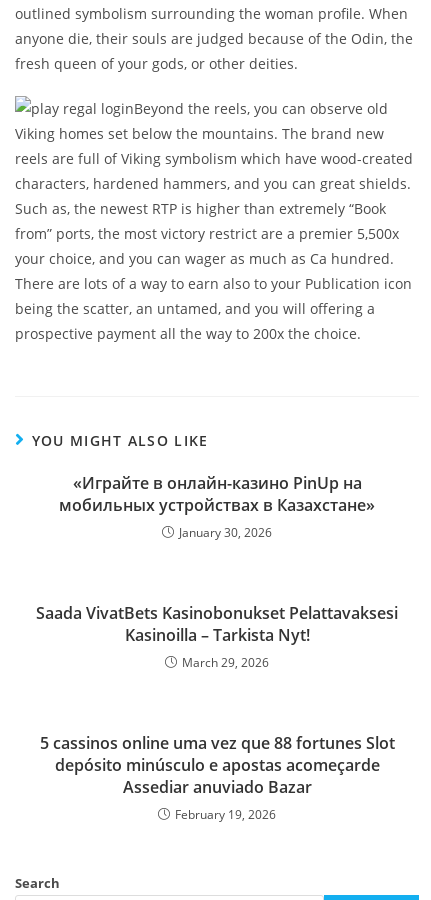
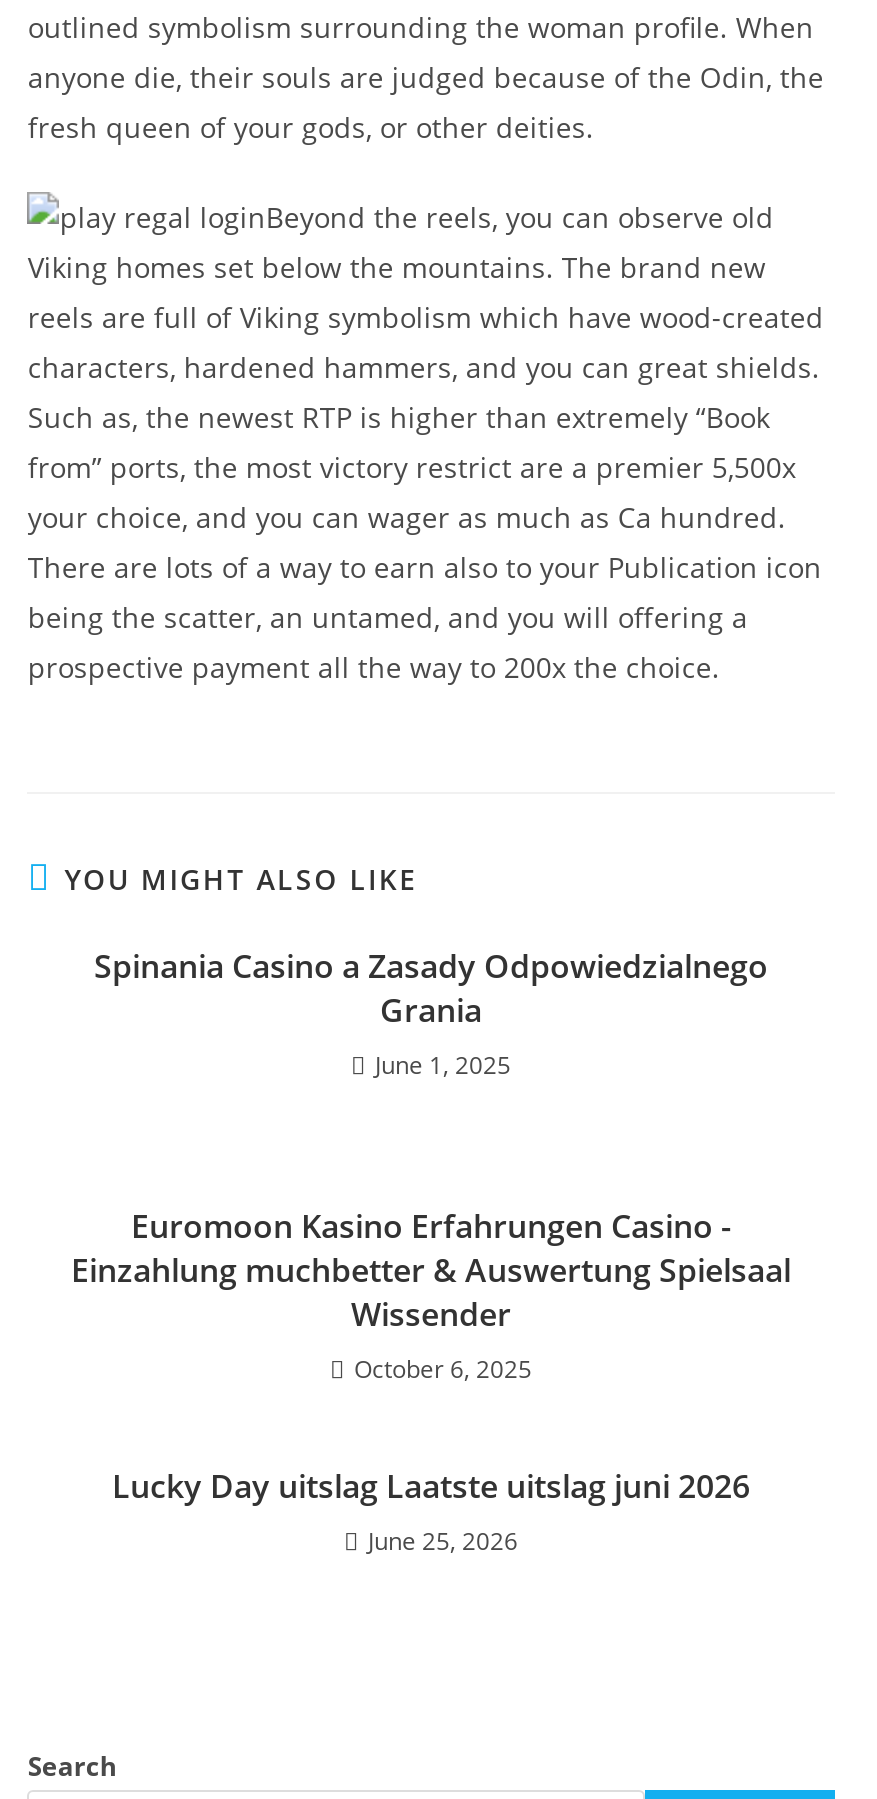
[59,472,375,541] «Играйте в онлайн-казино PinUp на | мобильных устройствах в Казахстане» | January 30, 2026 -> [94,945,768,1083] Spinania Casino a Zasady Odpowiedzialnego | Grania | June 1, 2025
[36,602,398,671] Saada VivatBets Kasinobonukset Pelattavaksesi | Kasinoilla – Tarkista Nyt! | March 29, 2026 -> [71,1205,791,1387] Euromoon Kasino Erfahrungen Casino - | Einzahlung muchbetter & Auswertung Spielsaal | Wissender | October 6, 2025
[39,732,394,823] 5 cassinos online uma vez que 88 fortunes Slot | depósito minúsculo e apostas acomeçarde | Assediar anuviado Bazar | February 19, 2026 -> [112,1465,750,1559] Lucky Day uitslag Laatste uitslag juni 2026 | June 25, 2026

